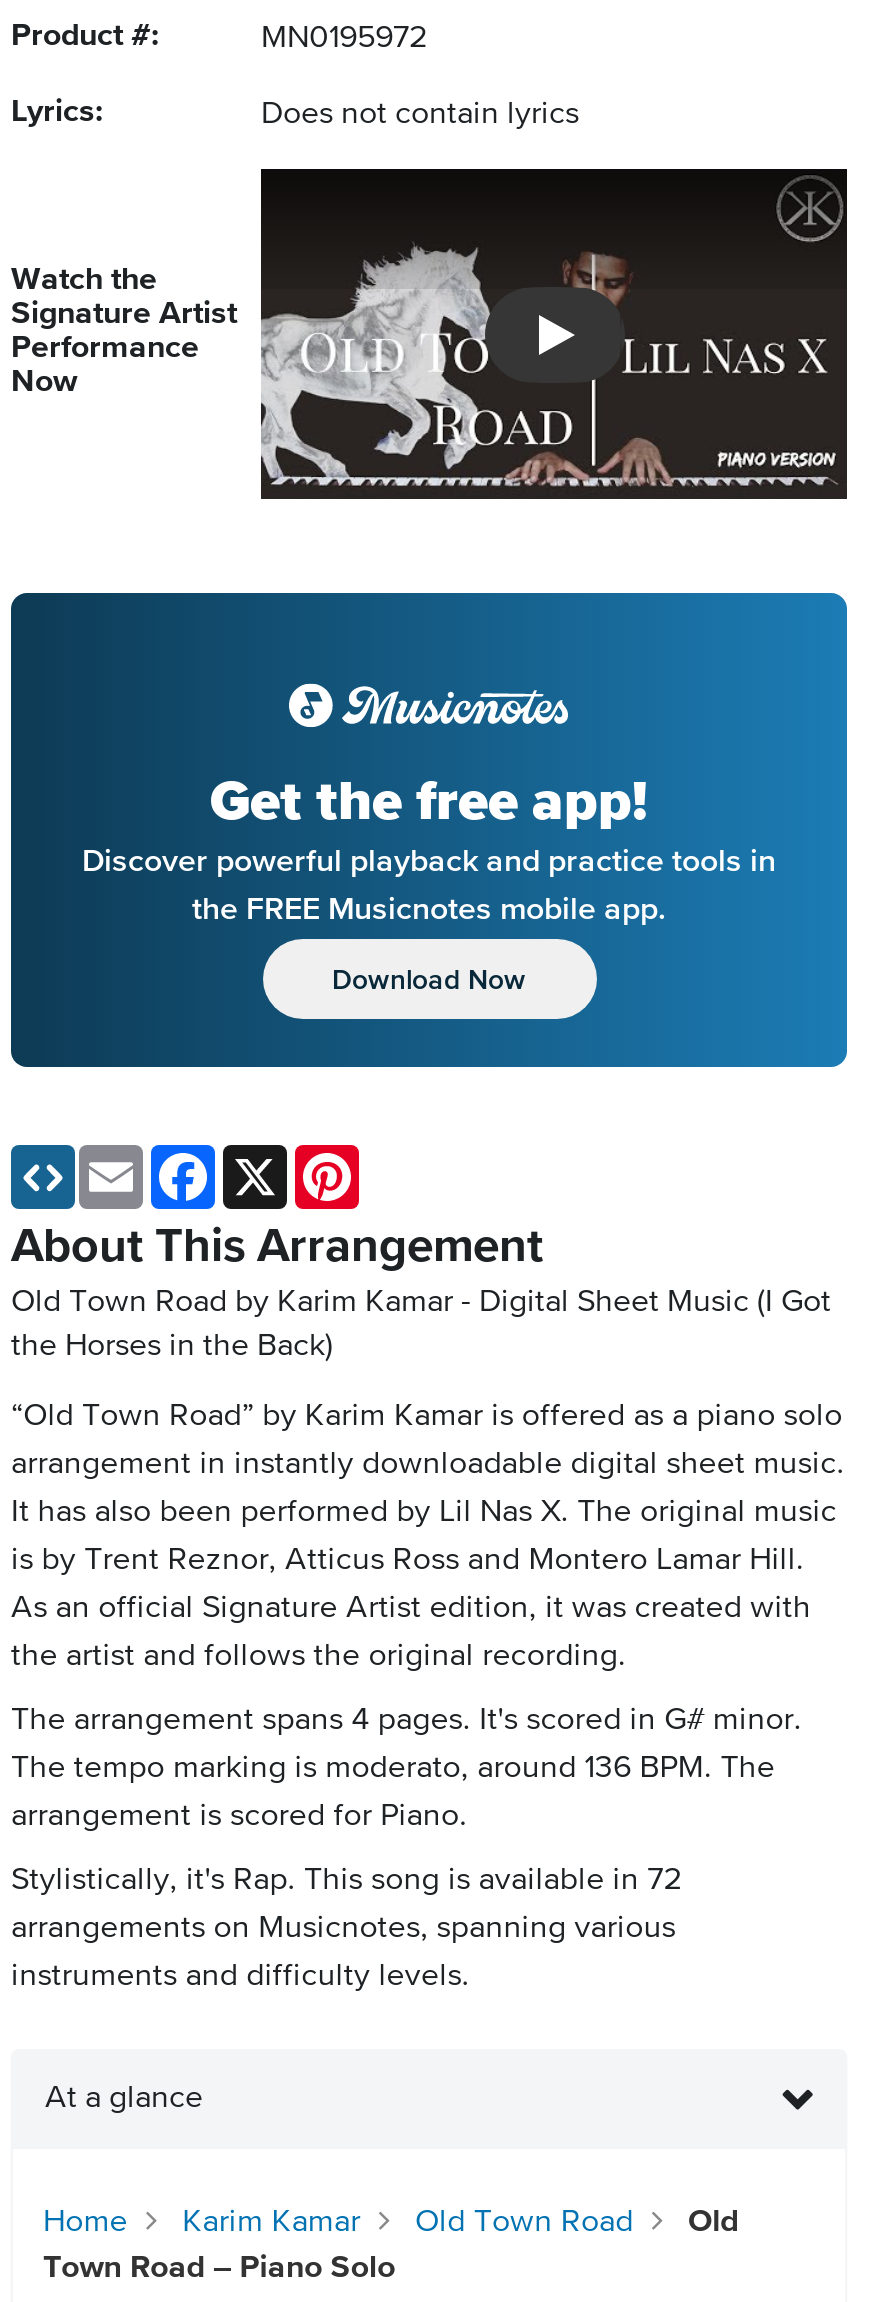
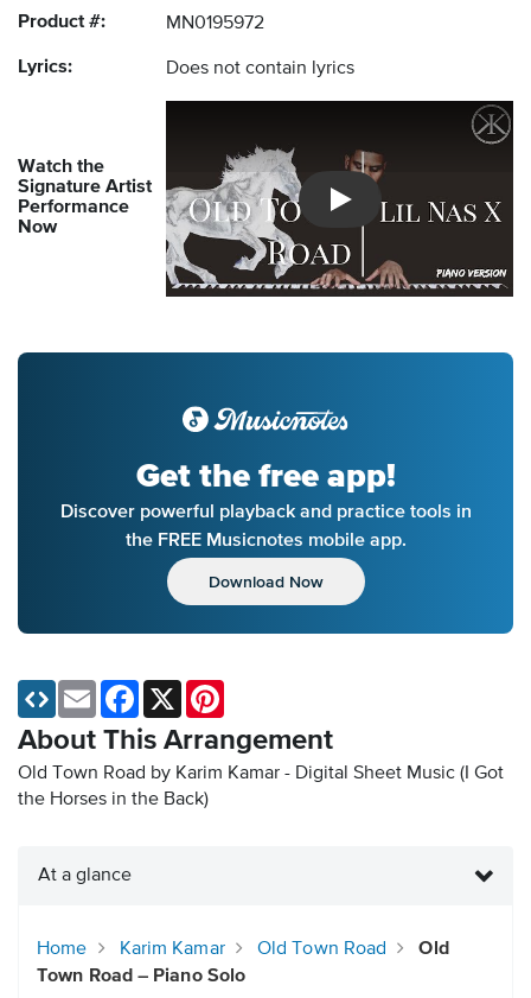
[11,1402,845,1994] “Old Town Road” by Karim Kamar is offered as a piano solo | arrangement in instantly downloadable digital sheet music. | It has also been performed by Lil Nas X. The original music | is by Trent Reznor, Atticus Ross and Montero Lamar Hill. | As an official Signature Artist edition, it was created with | the artist and follows the original recording. | The arrangement spans 4 pages. It's scored in G# minor. | The tempo marking is moderato, around 136 BPM. The | arrangement is scored for Piano. | Stylistically, it's Rap. This song is available in 72 | arrangements on Musicnotes, spanning various | instruments and difficulty levels. -> none

